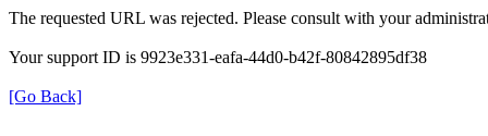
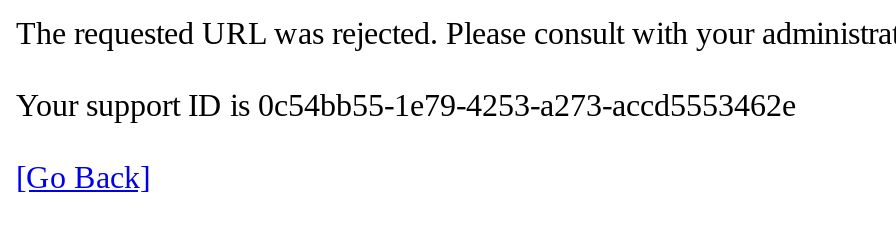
[9,48,427,66] Your support ID is 9923e331-eafa-44d0-b42f-80842895df38 -> [16,88,796,122] Your support ID is 0c54bb55-1e79-4253-a273-accd5553462e

